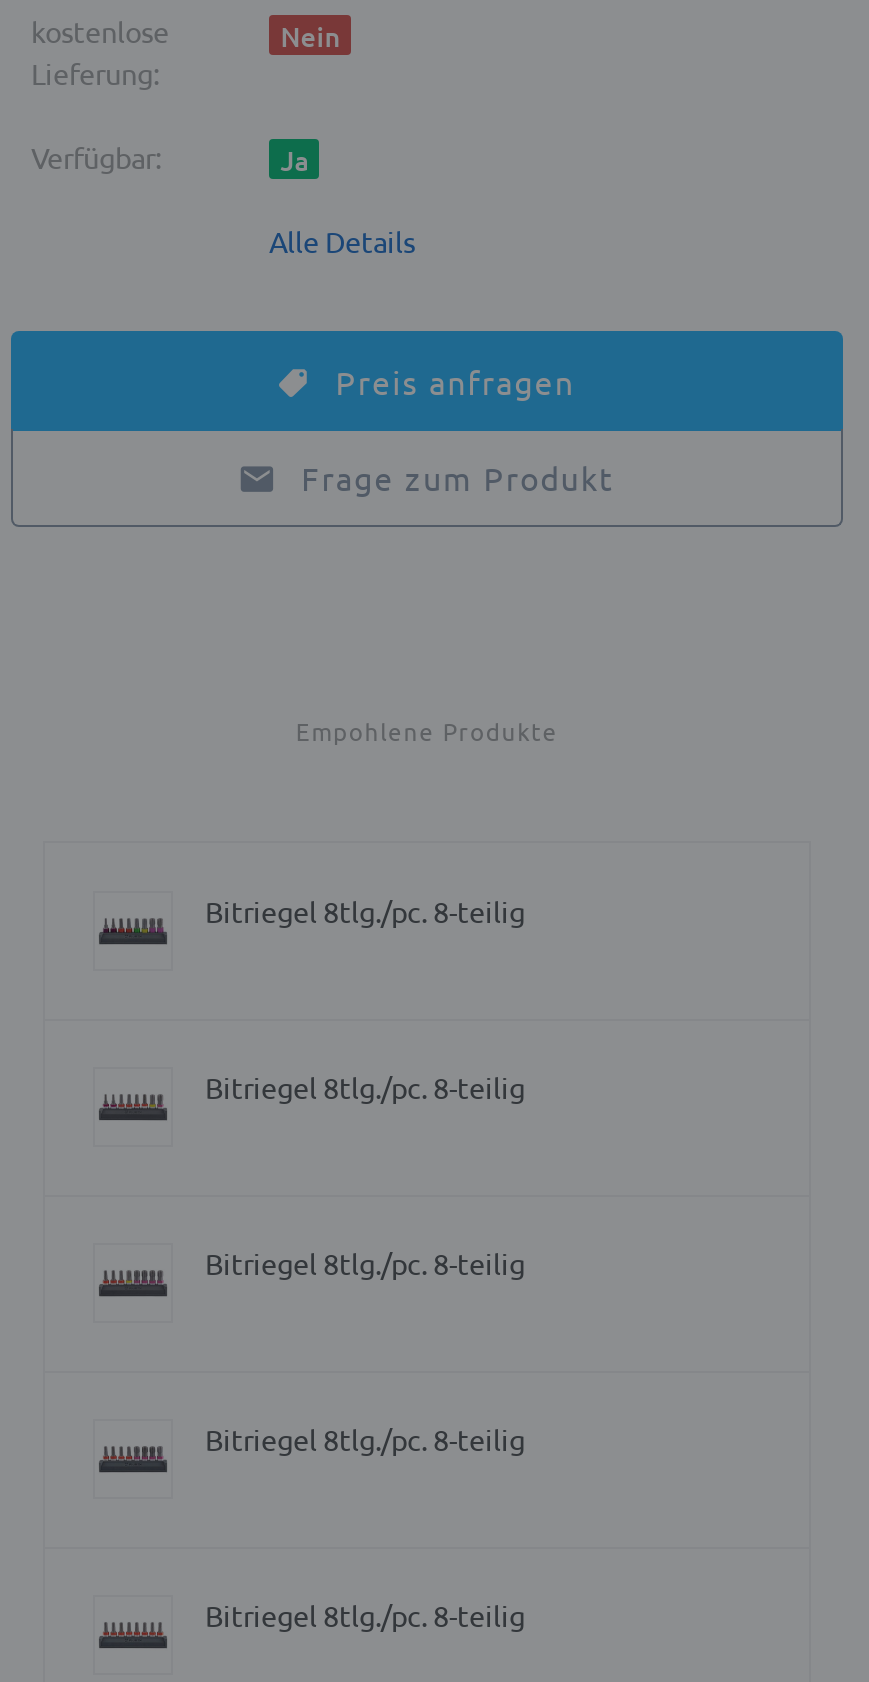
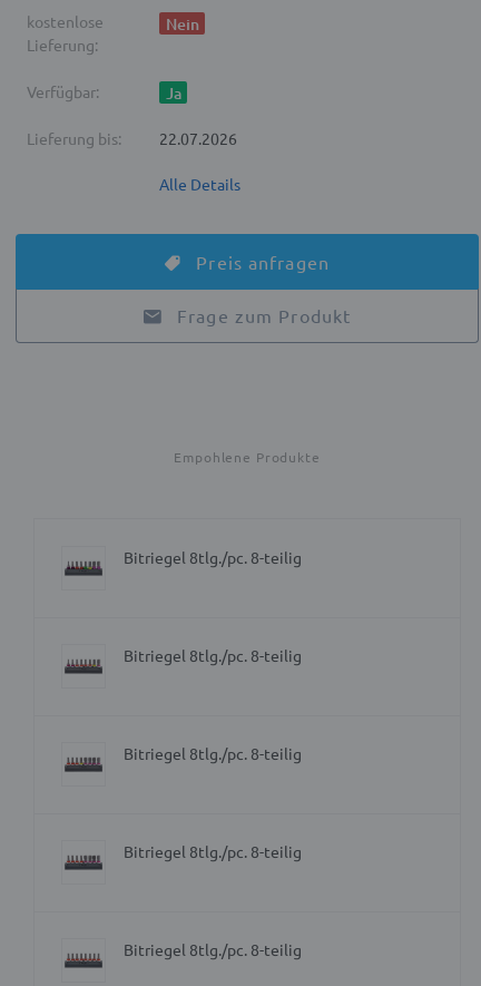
none -> [27,128,237,148] Lieferung bis: | 22.07.2026

